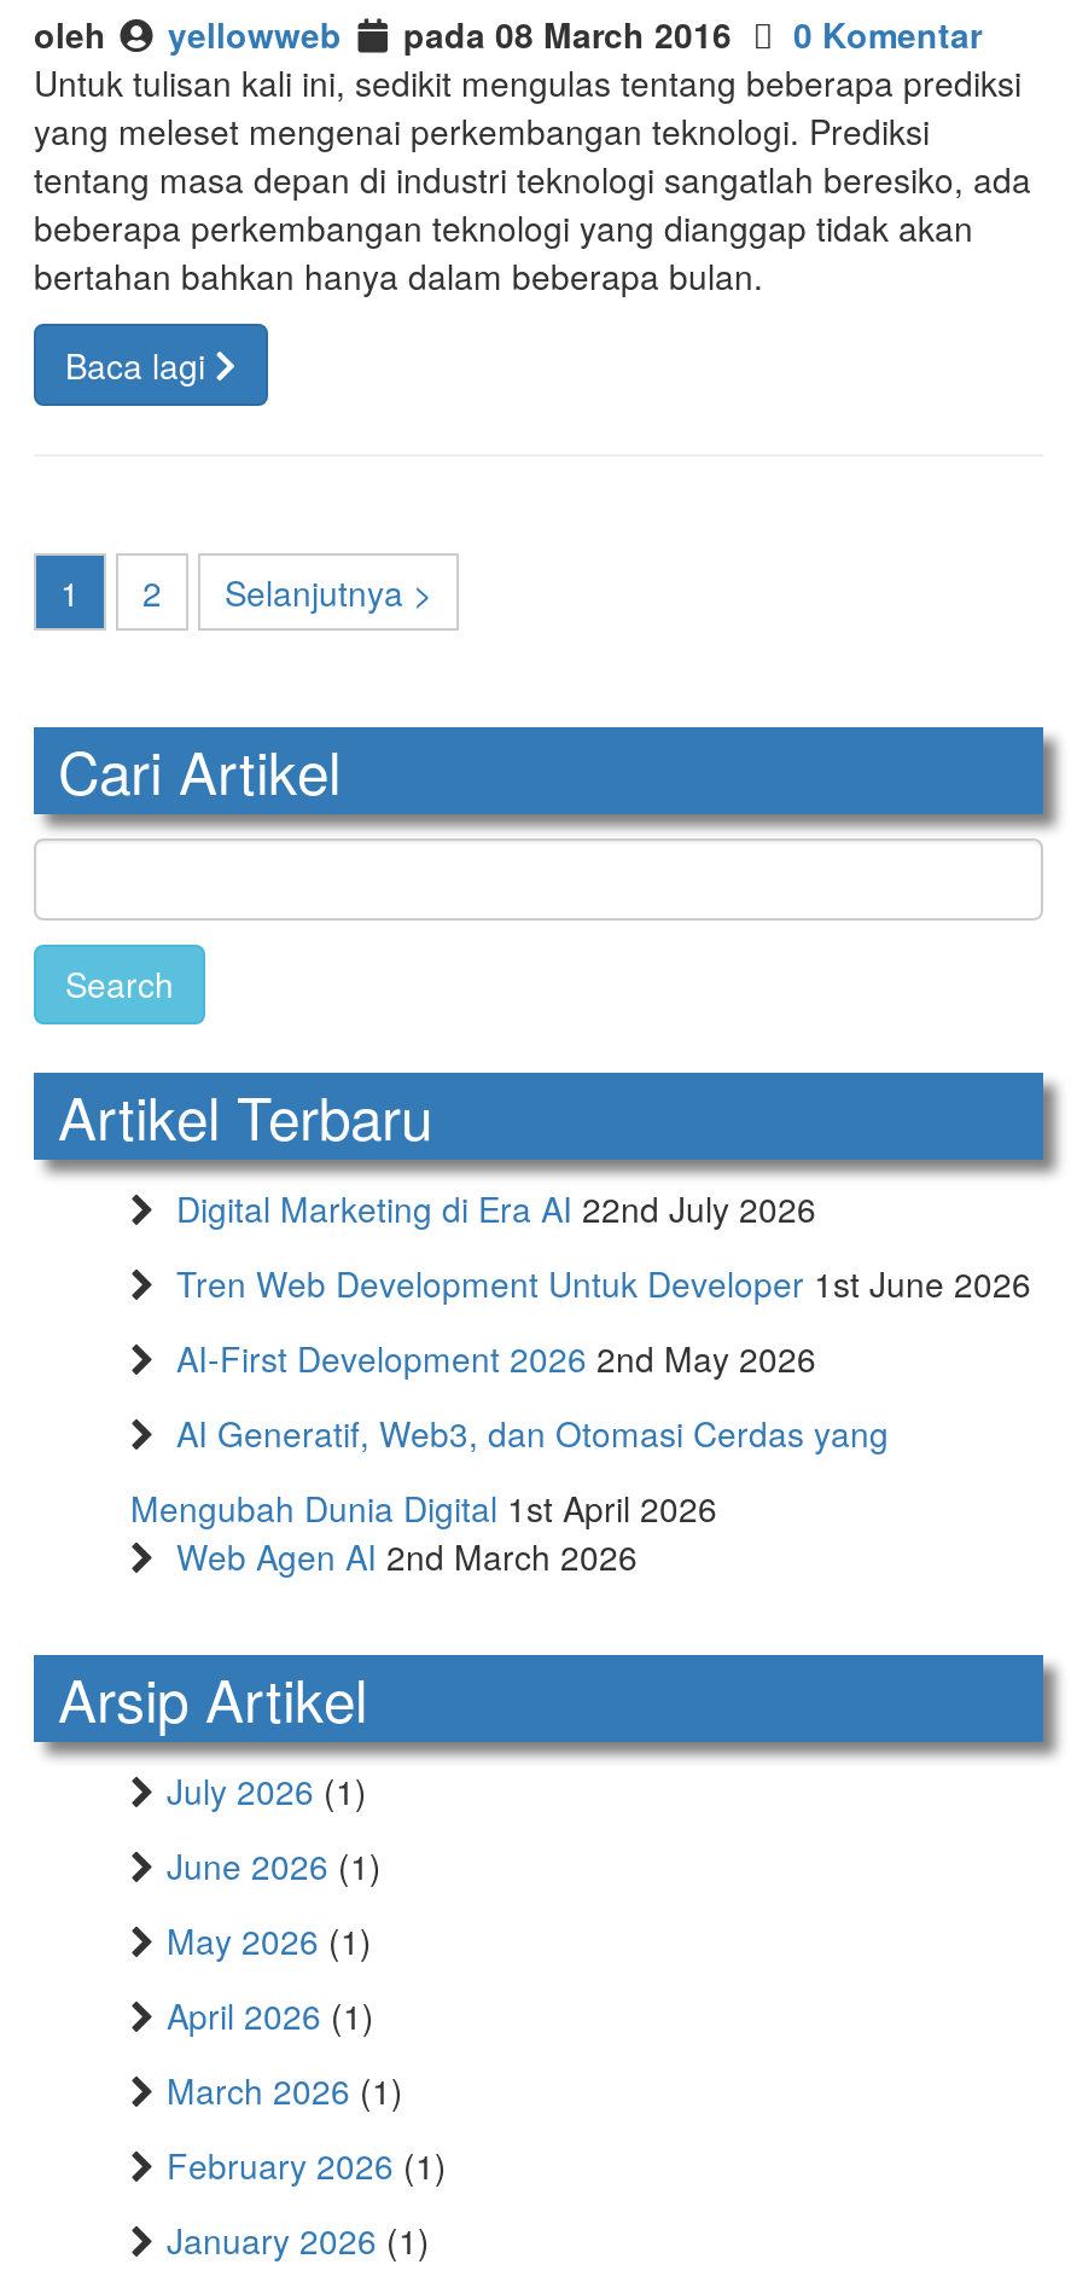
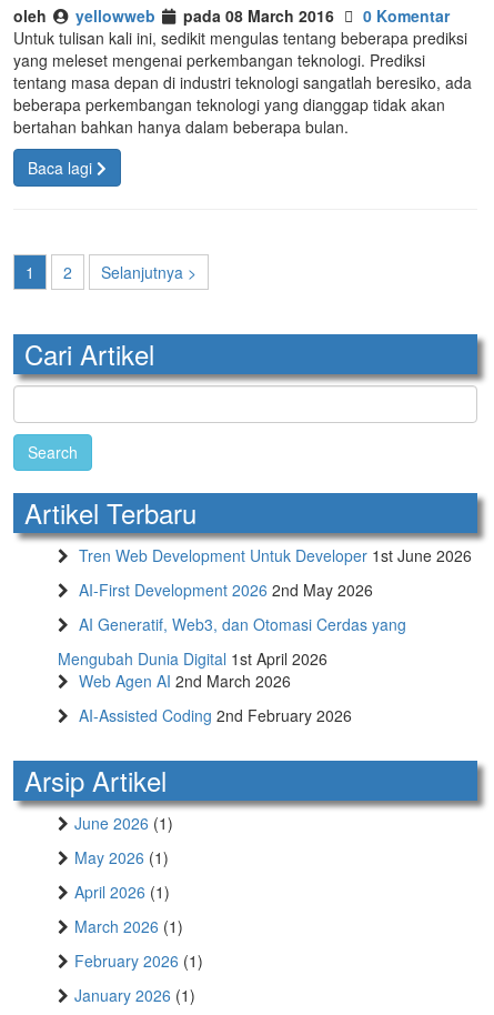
[176,1183,816,1232] Digital Marketing di Era AI 22nd July 2026 -> none
none -> [79,704,352,726] AI-Assisted Coding 2nd February 2026
[167,1766,367,1814] July 2026 (1) -> none

